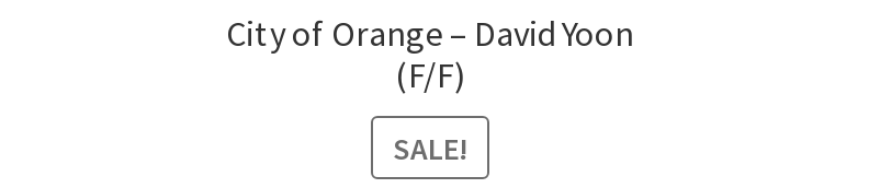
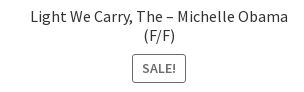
[226,11,634,55] City of Orange – David Yoon -> [30,6,288,26] Light We Carry, The – Michelle Obama

